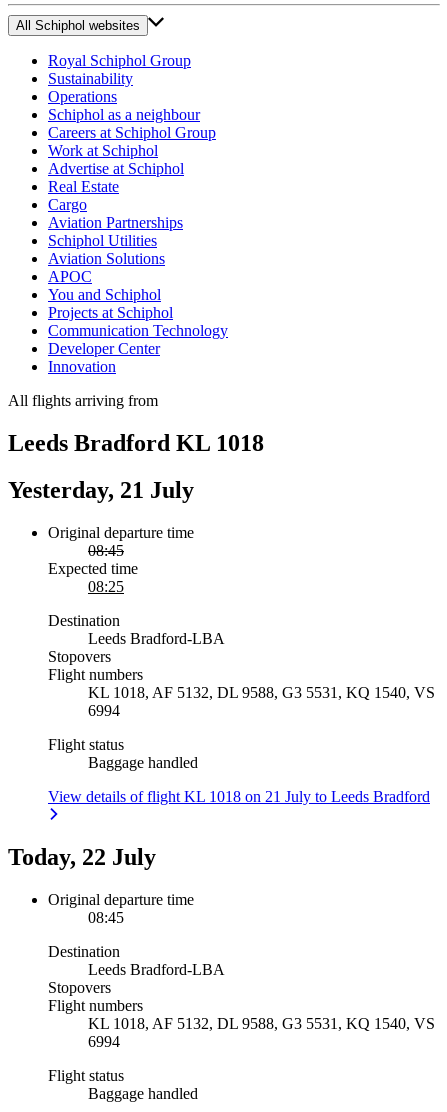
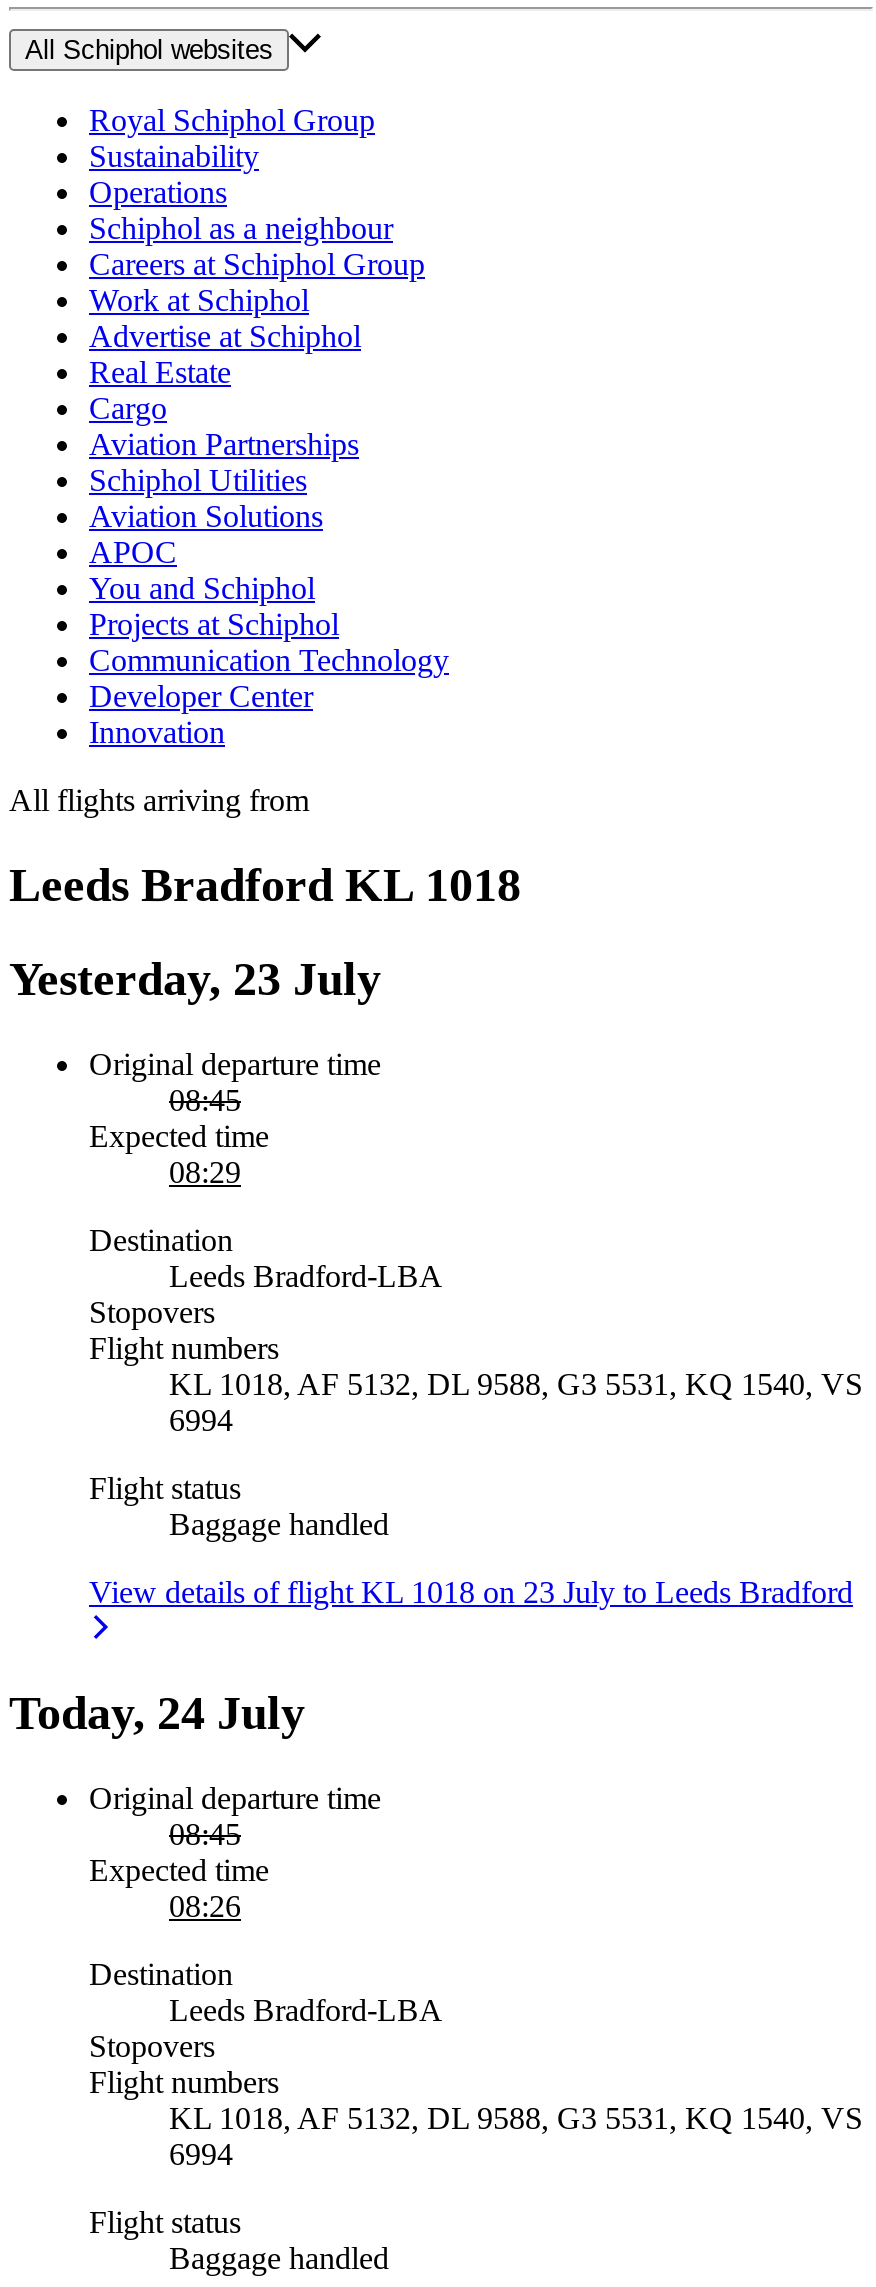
[8,477,194,503] Yesterday, 21 July -> [9,953,381,1005] Yesterday, 23 July
[88,578,124,595] 08:25 -> [169,1154,241,1188] 08:29
[48,788,430,805] View details of flight KL 1018 on 21 July to Leeds Bradford -> [89,1574,853,1608] View details of flight KL 1018 on 23 July to Leeds Bradford
[8,844,156,870] Today, 22 July -> [9,1686,305,1738] Today, 24 July
none -> [89,1852,269,1922] Expected time | 08:26

